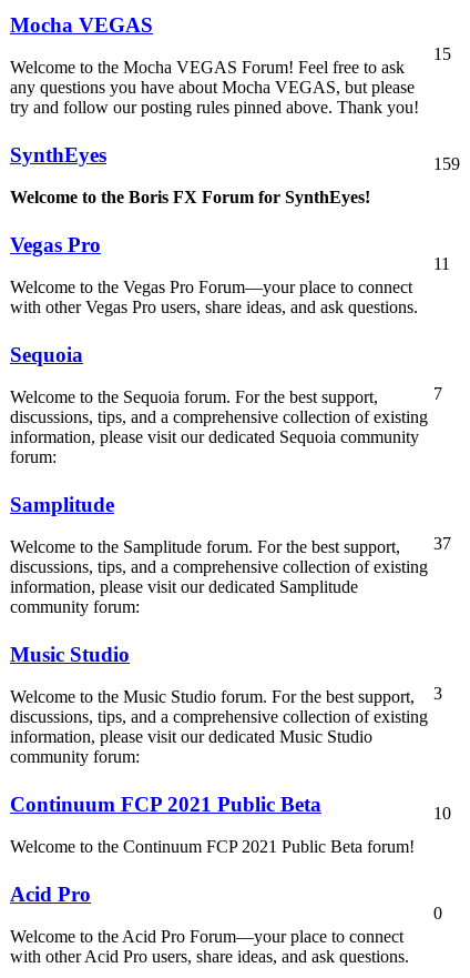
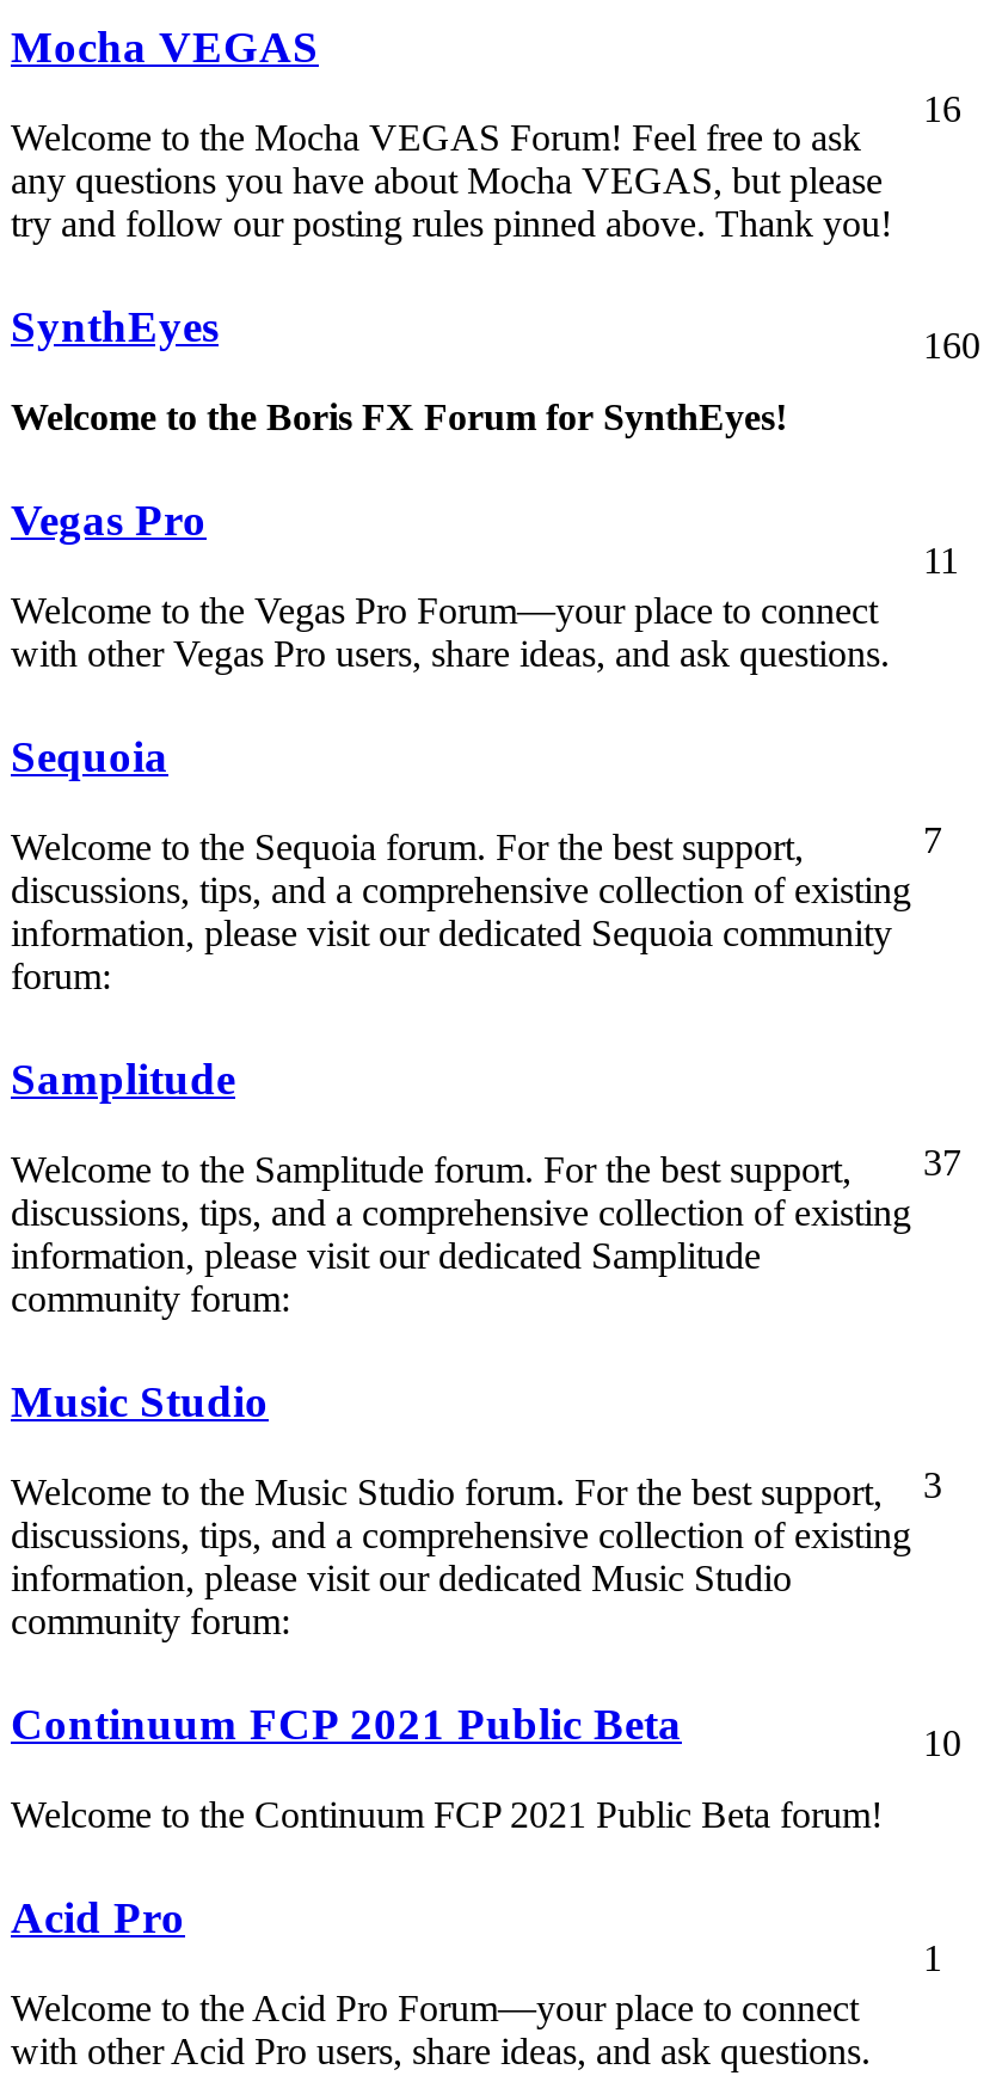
[433,44,451,63] 15 -> [923,88,961,129] 16
[433,154,460,173] 159 -> [923,325,980,366] 160
[433,904,442,922] 0 -> [923,1937,942,1978] 1

